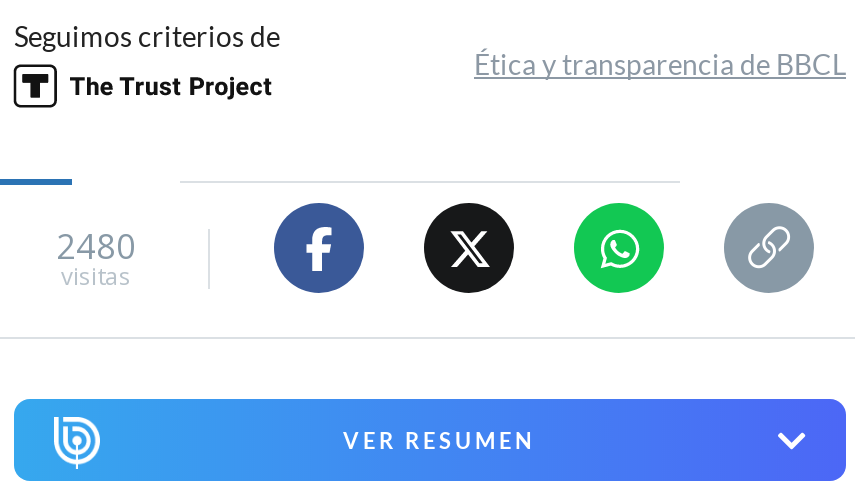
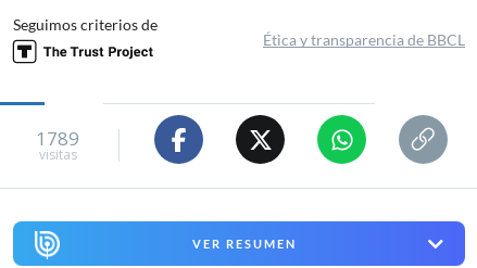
[56,223,136,269] 2480 -> [36,126,79,151] 1789

